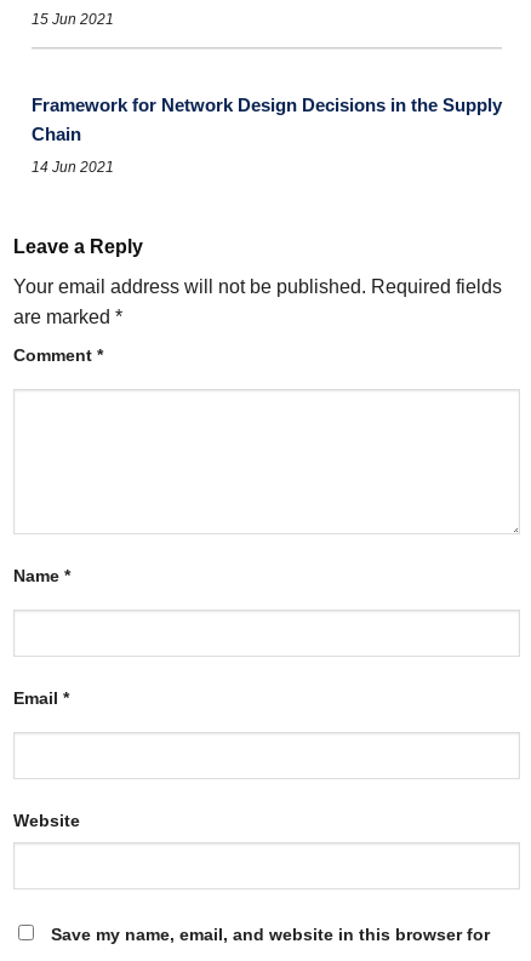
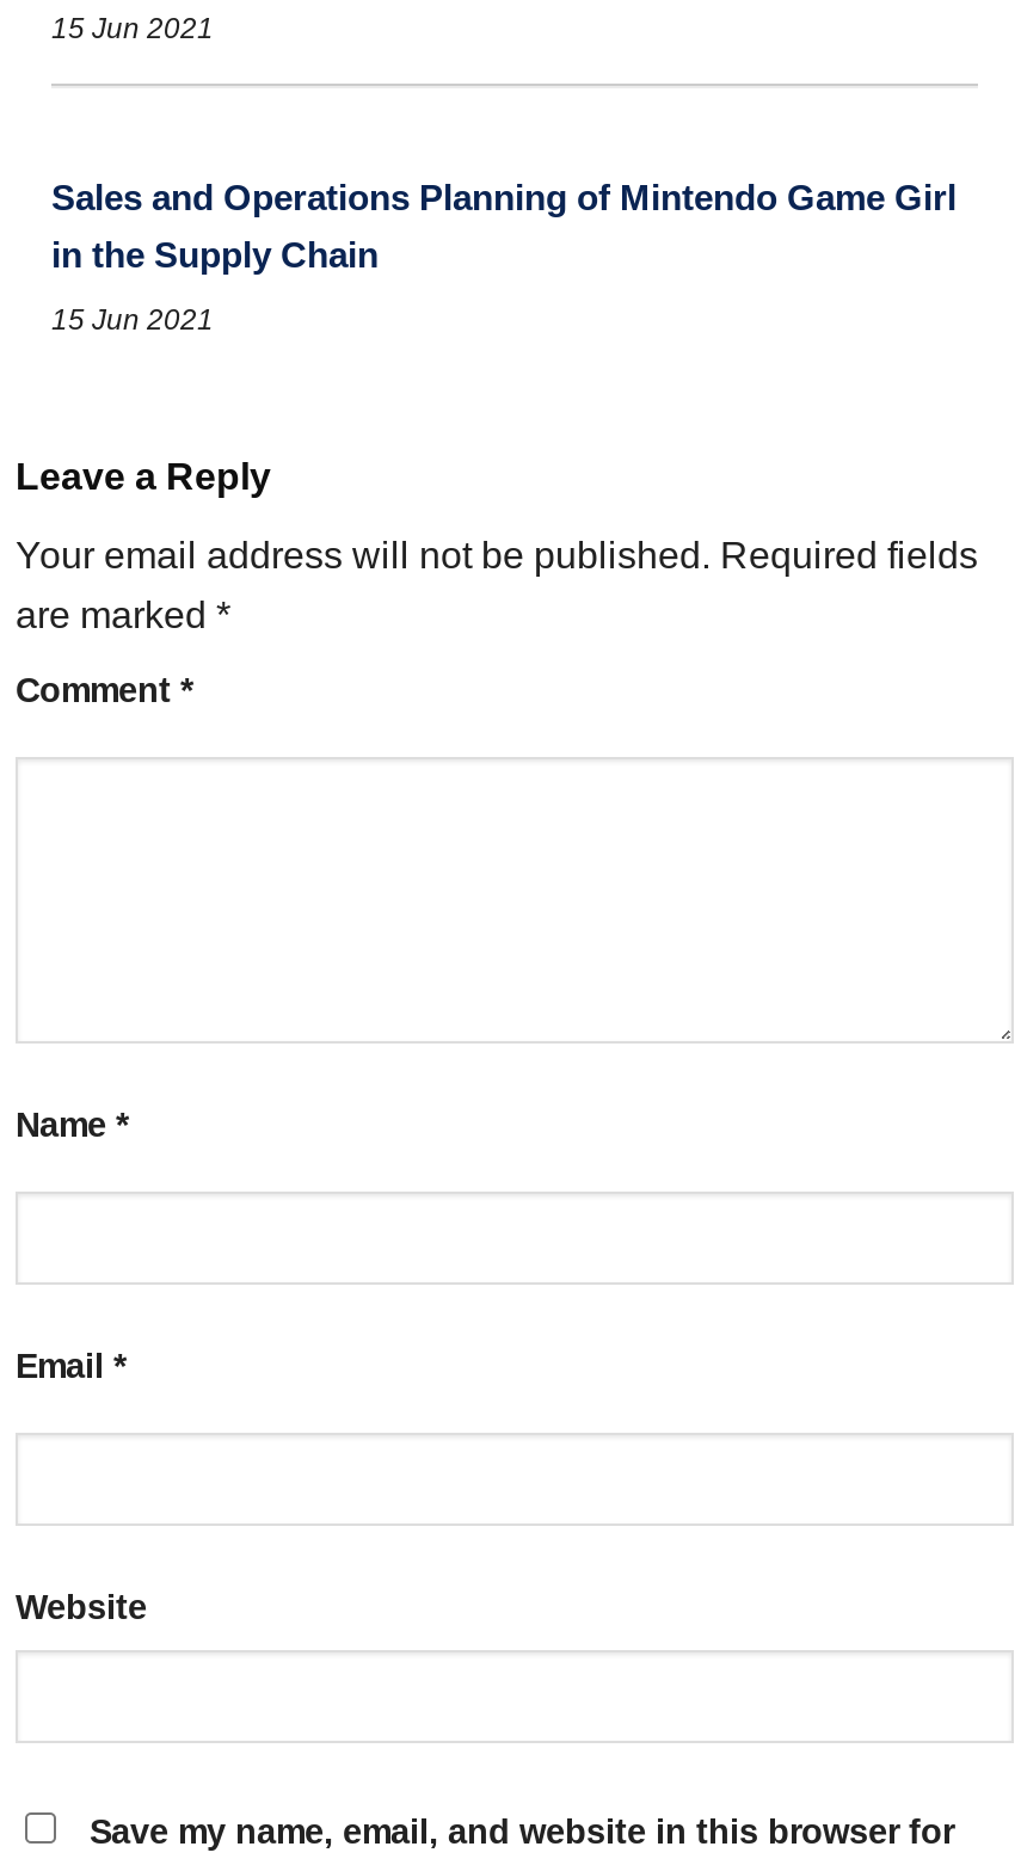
[32,94,502,144] Framework for Network Design Decisions in the Supply | Chain -> [51,176,957,274] Sales and Operations Planning of Mintendo Game Girl | in the Supply Chain
[32,159,114,176] 14 Jun 2021 -> [51,303,214,336] 15 Jun 2021

